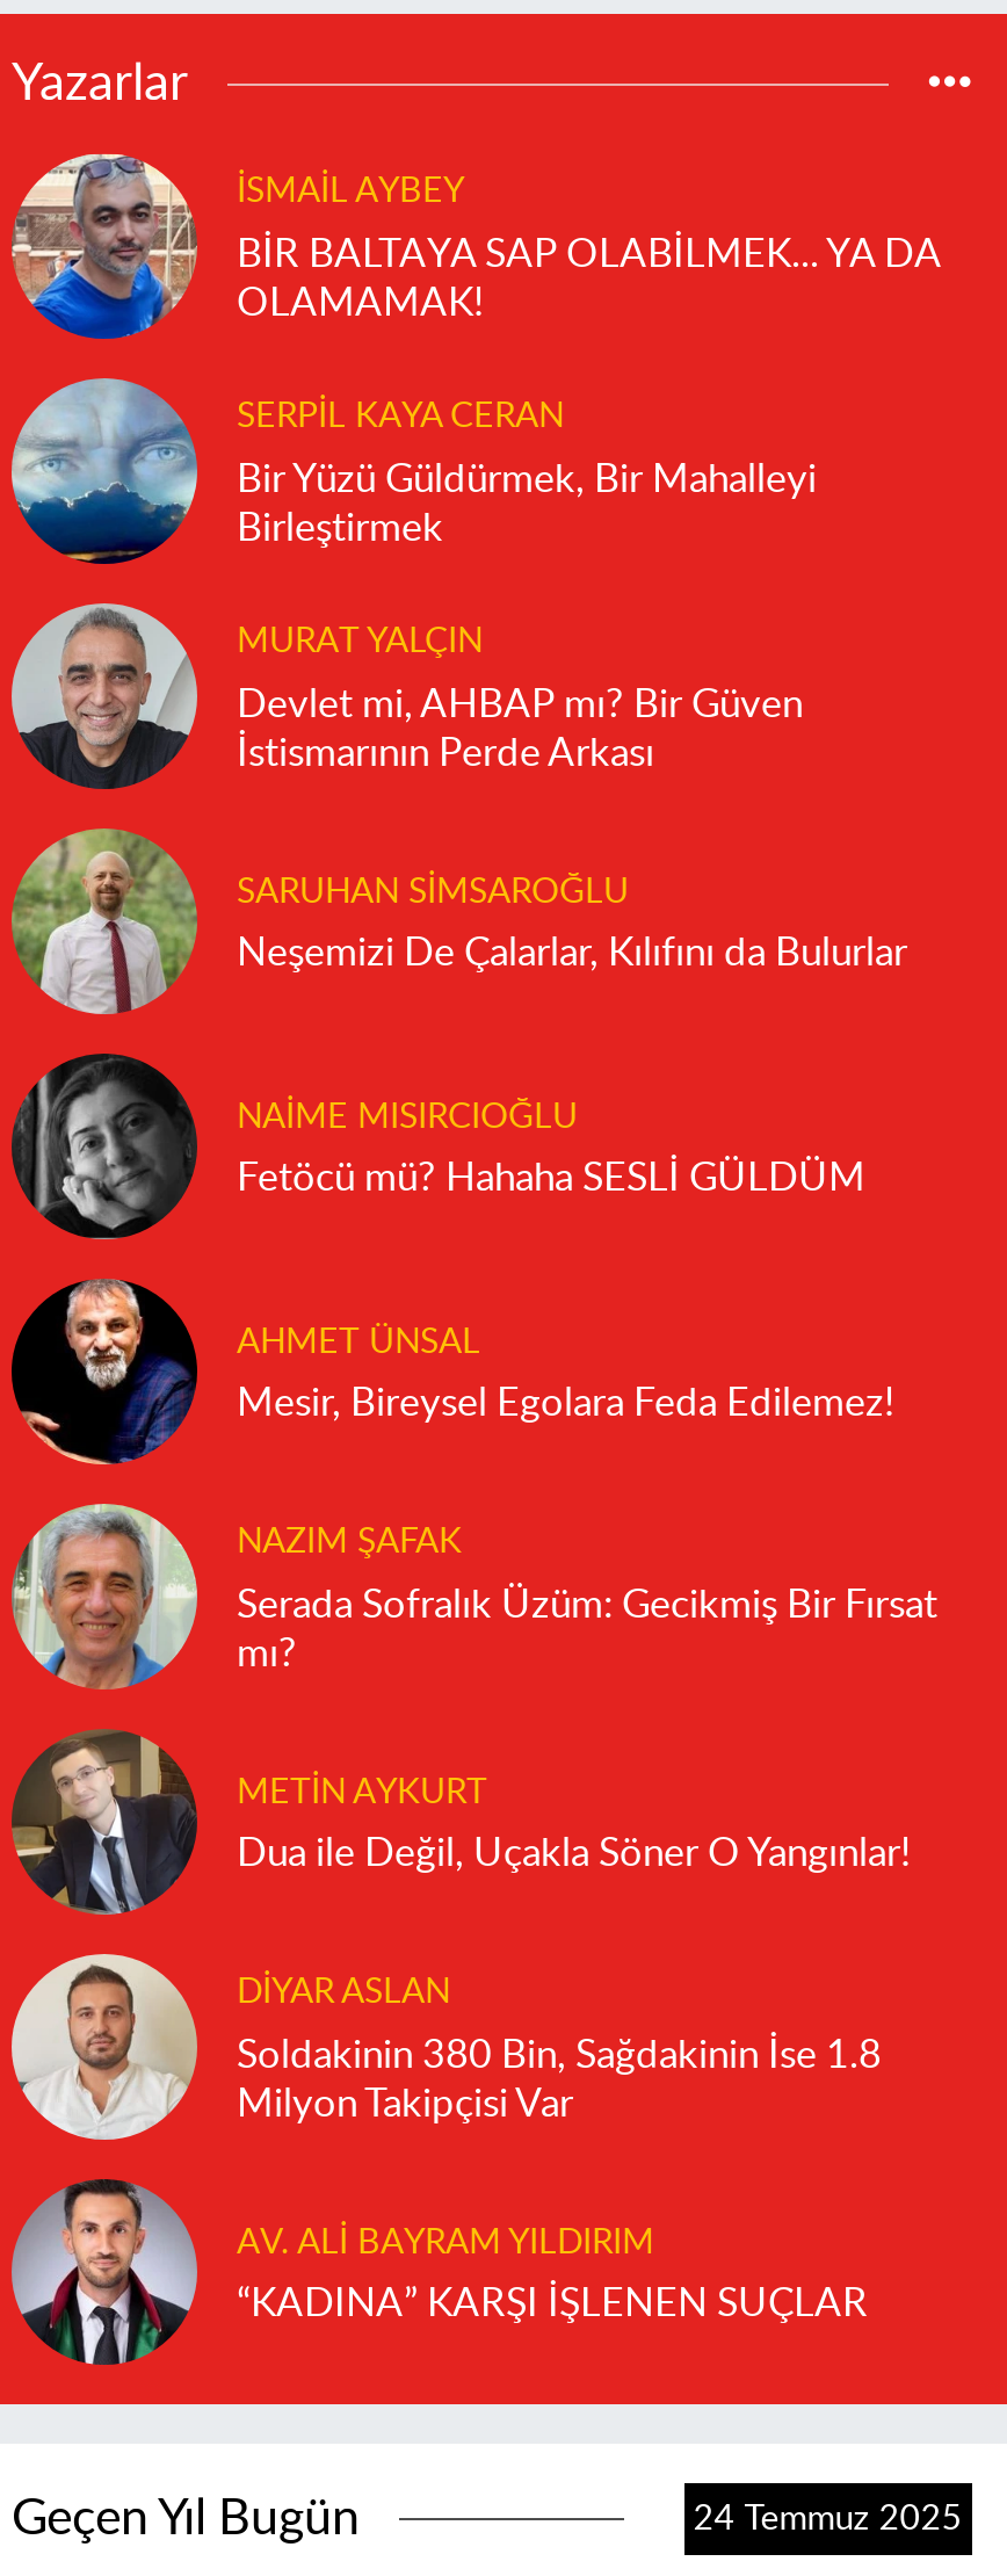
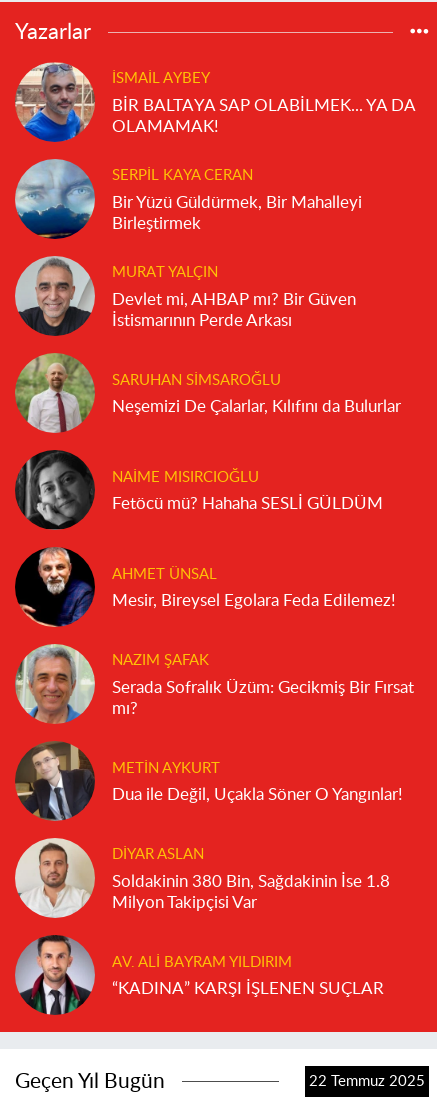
[693,2501,962,2536] 24 Temmuz 2025 -> [309,1074,425,1089] 22 Temmuz 2025

